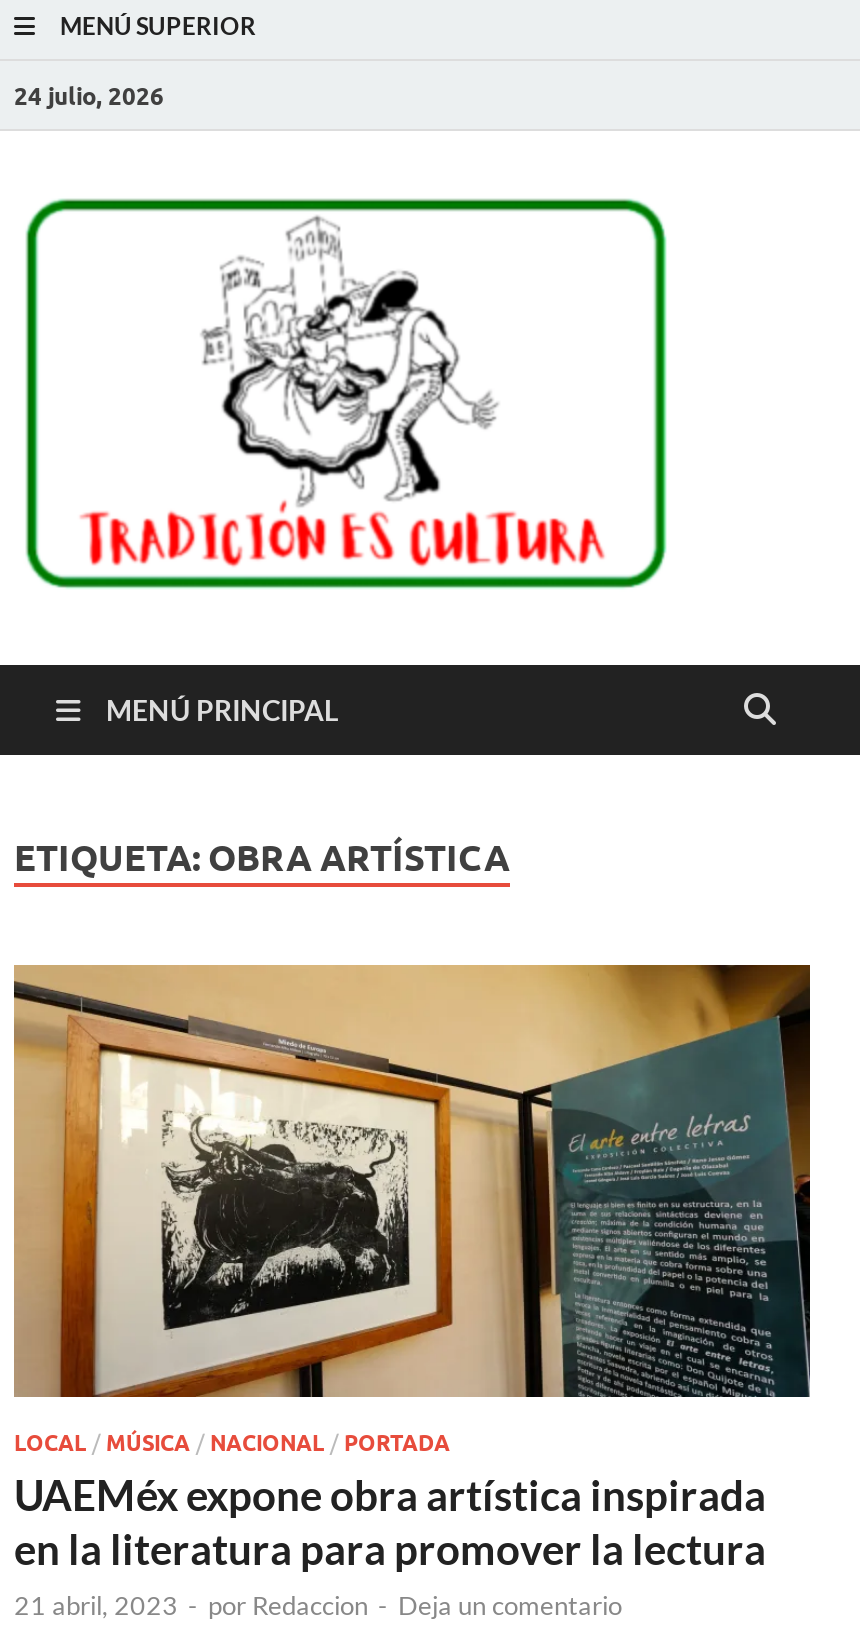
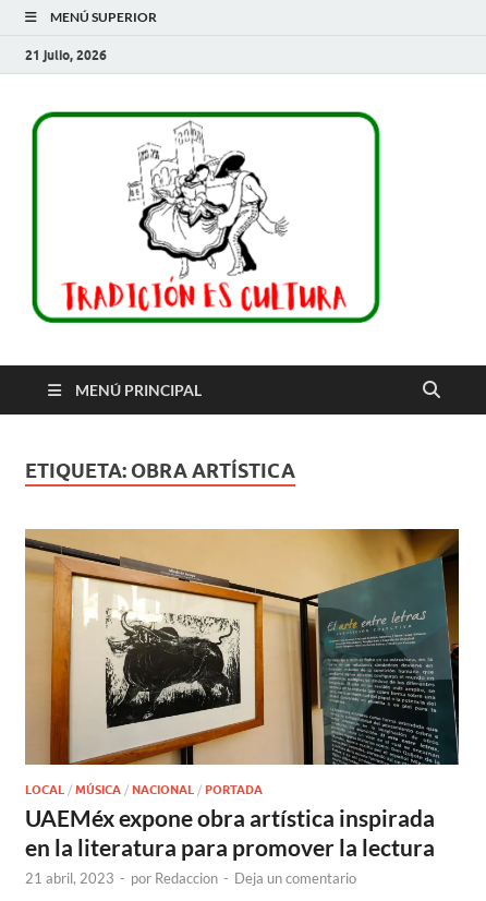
[14,80,164,110] 24 julio, 2026 -> [25,46,107,63] 21 julio, 2026

